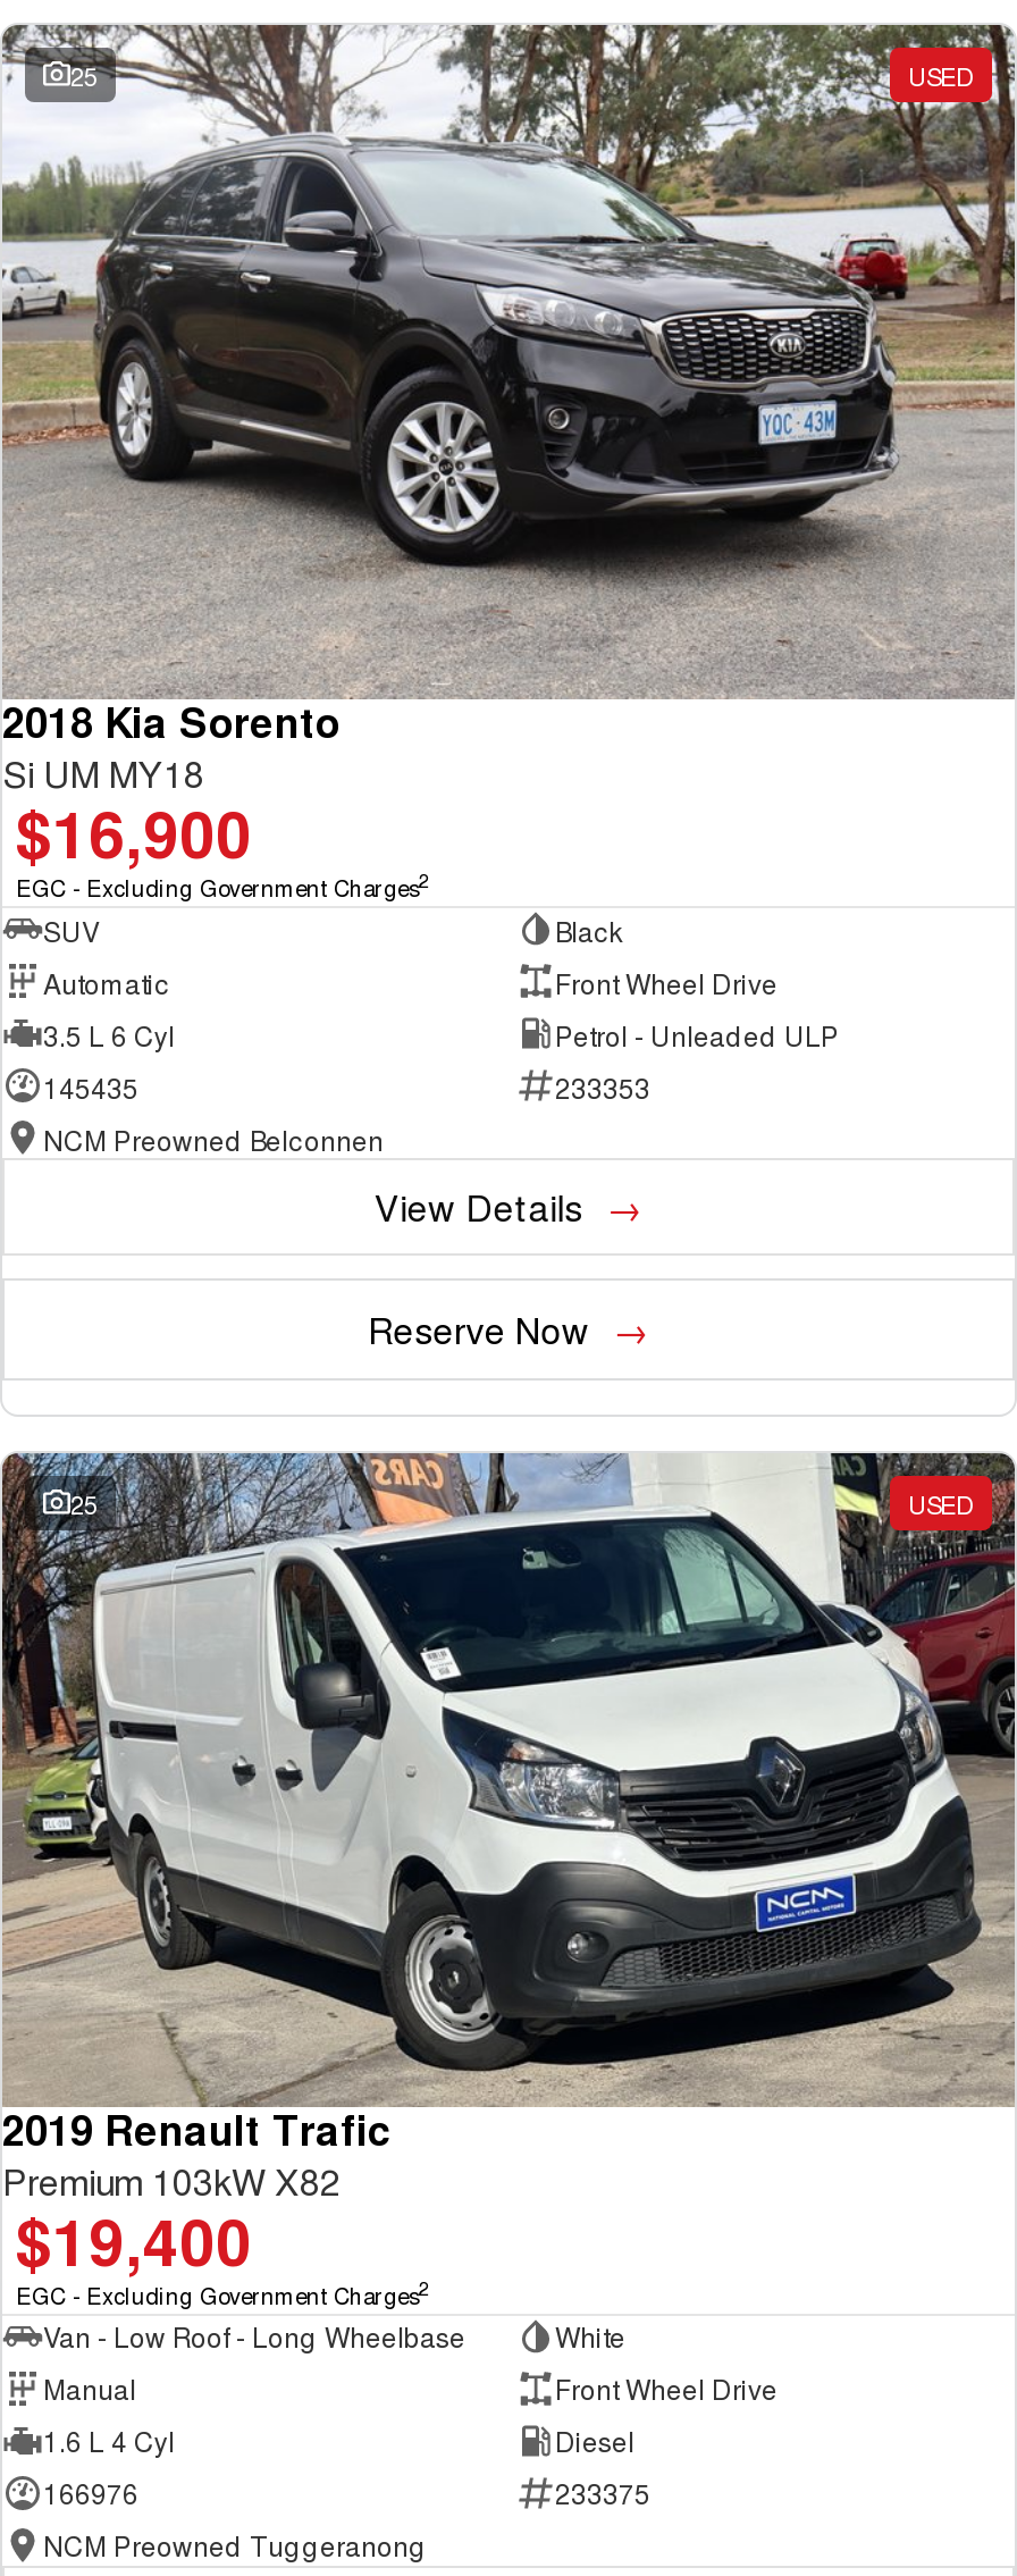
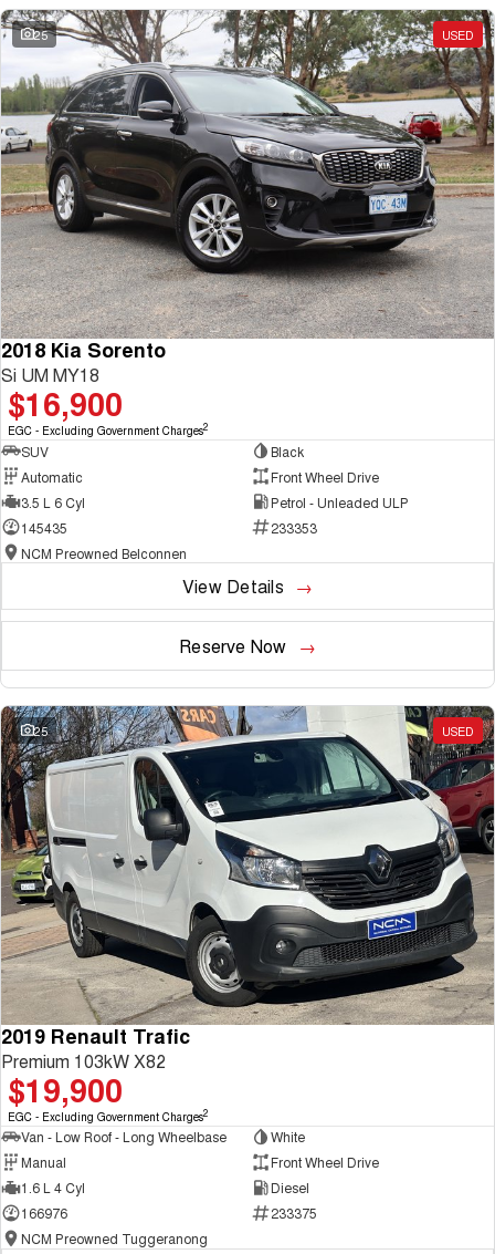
[16,2193,252,2286] $19,400 -> [8,1067,123,1112] $19,900

